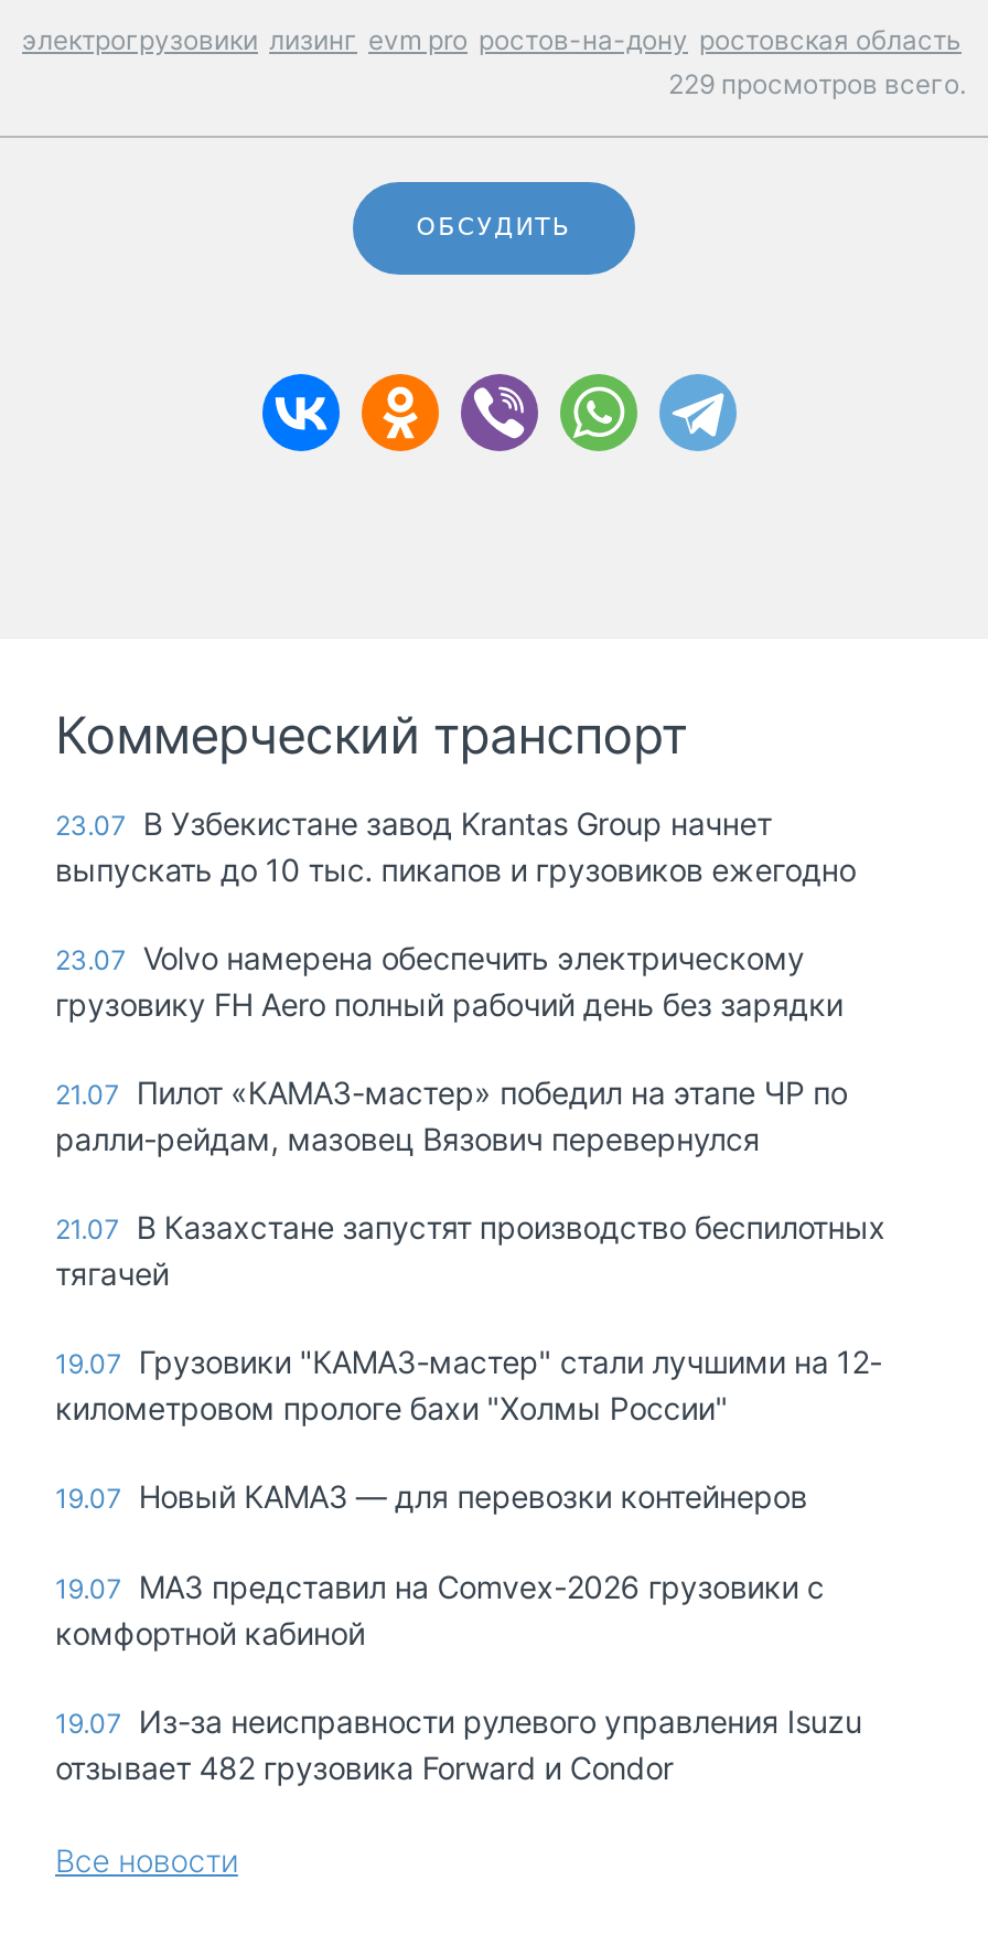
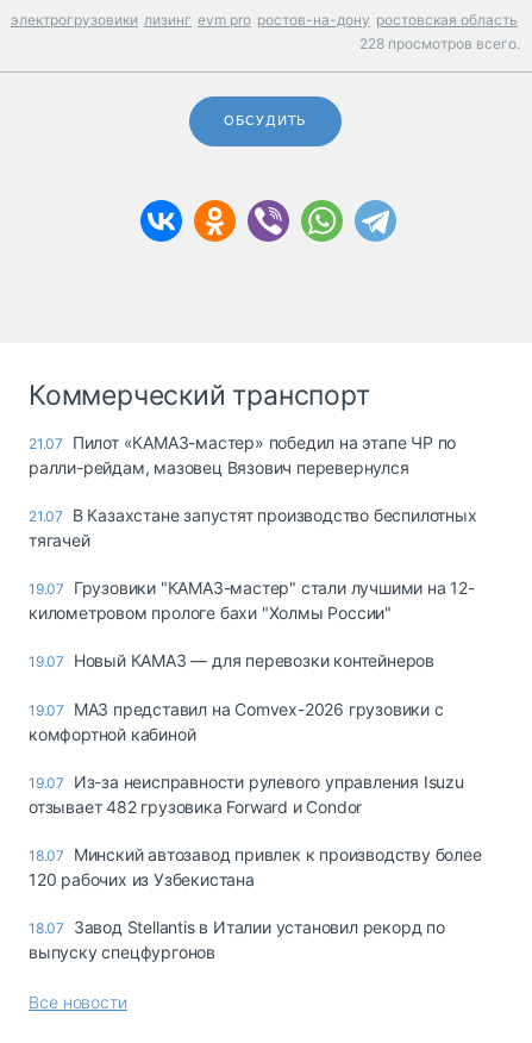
[668,68,966,101] 229 просмотров всего. -> [359,35,520,53] 228 просмотров всего.
[55,804,856,1023] 23.07 В Узбекистане завод Krantas Group начнет | выпускать до 10 тыс. пикапов и грузовиков ежегодно | 23.07 Volvo намерена обеспечить электрическому | грузовику FH Aero полный рабочий день без зарядки -> none
moved [55,1074,886,1786] -> [29,432,477,817]: 21.07 Пилот «КАМАЗ-мастер» победил на этапе ЧР по | ралли-рейдам, мазовец Вязович перевернулся | 21.07 В Казахстане запустят производство беспилотных | ... | 19.07 Из-за неисправности рулевого управления Isuzu | отзывает 482 грузовика Forward и Condor
none -> [29,844,482,962] 18.07 Минский автозавод привлек к производству более | 120 рабочих из Узбекистана | 18.07 Завод Stellantis в Италии установил рекорд по | выпуску спецфургонов

